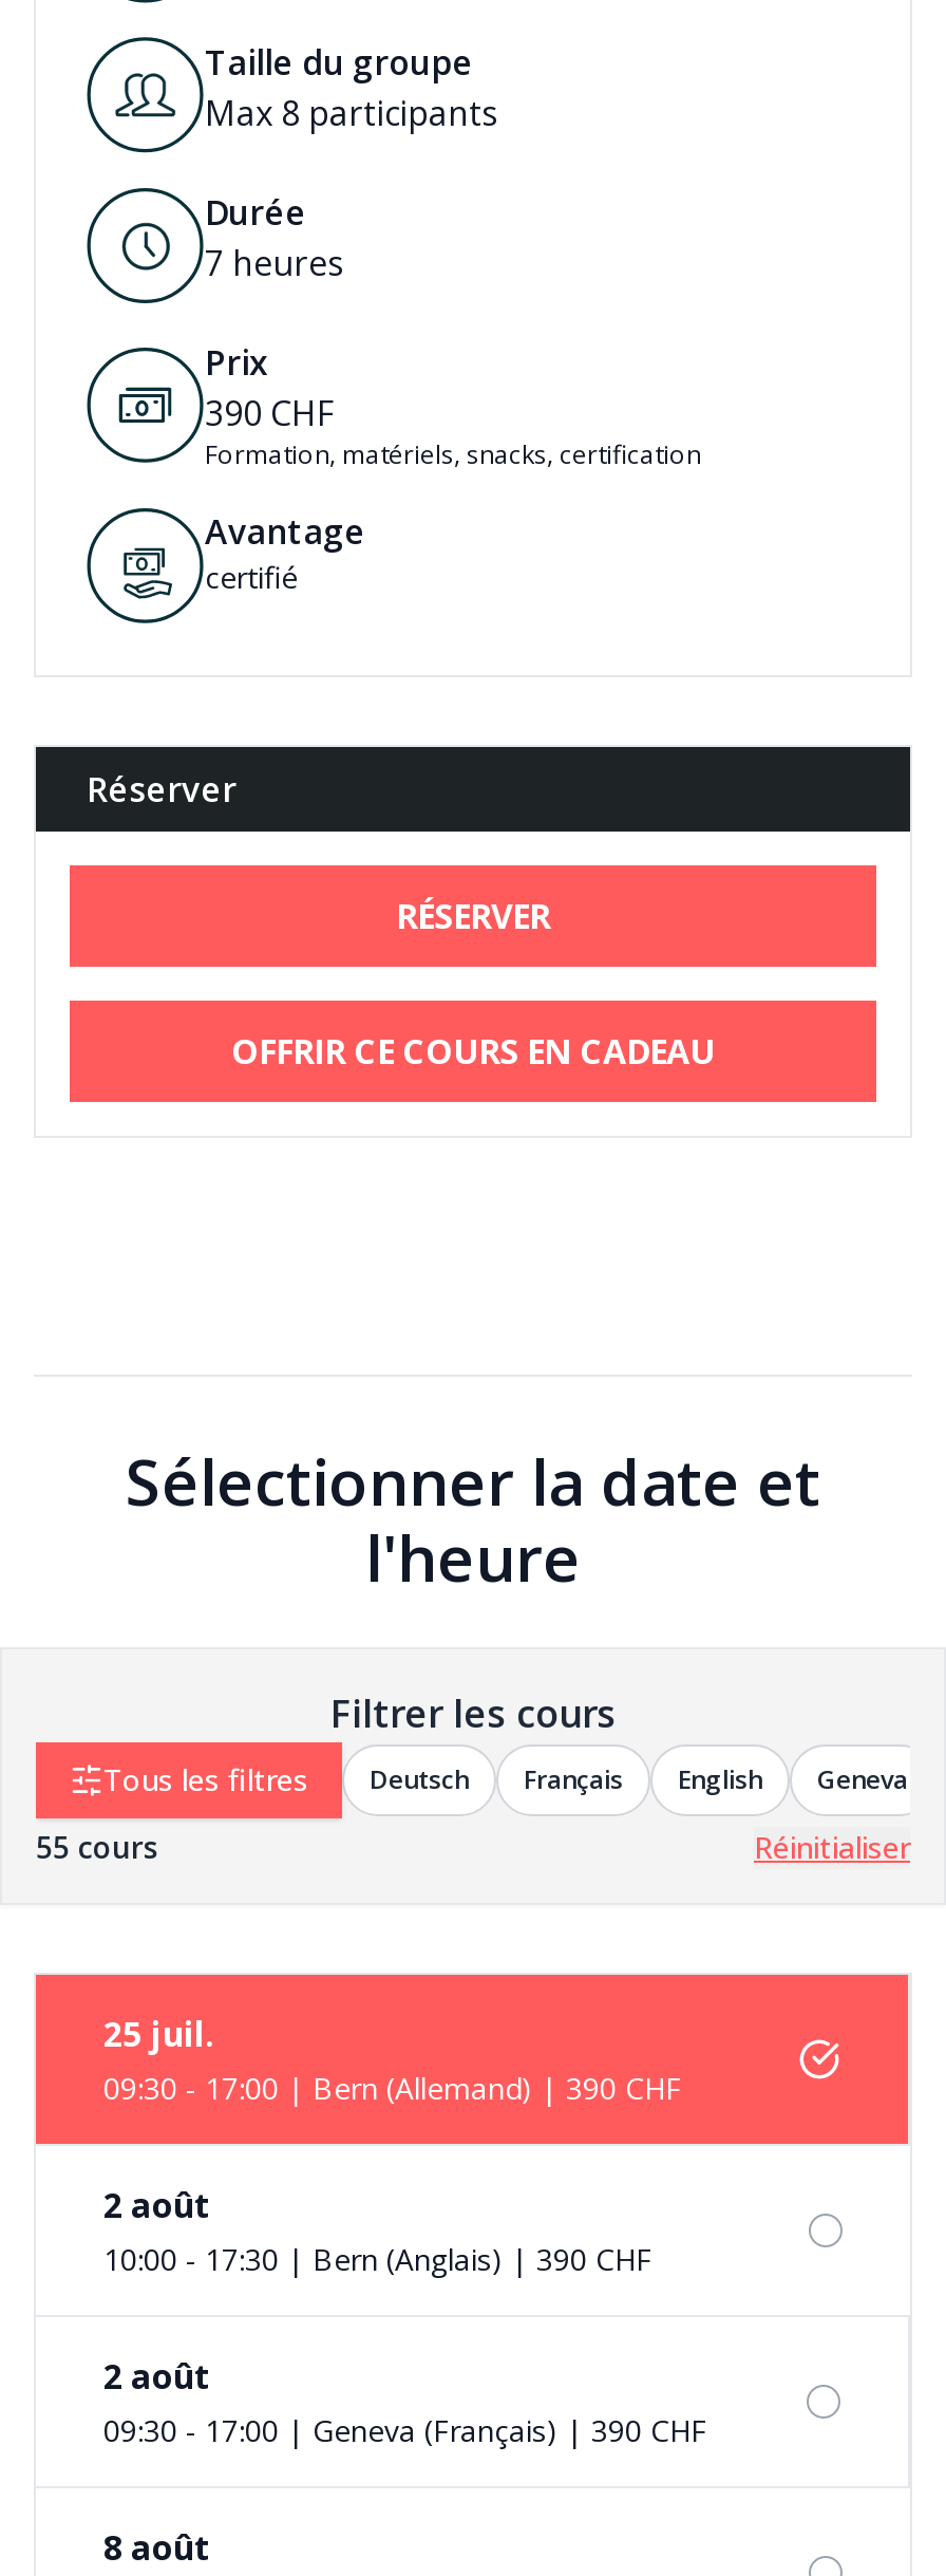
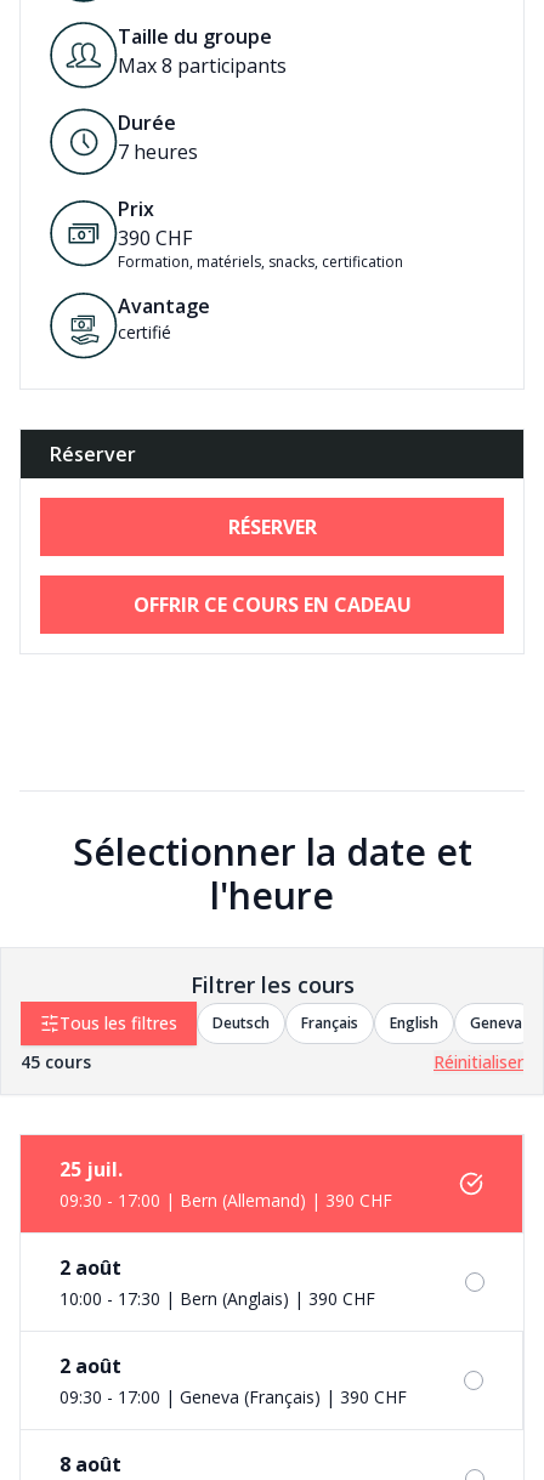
[36,1827,158,1867] 55 cours -> [21,1050,91,1073] 45 cours

